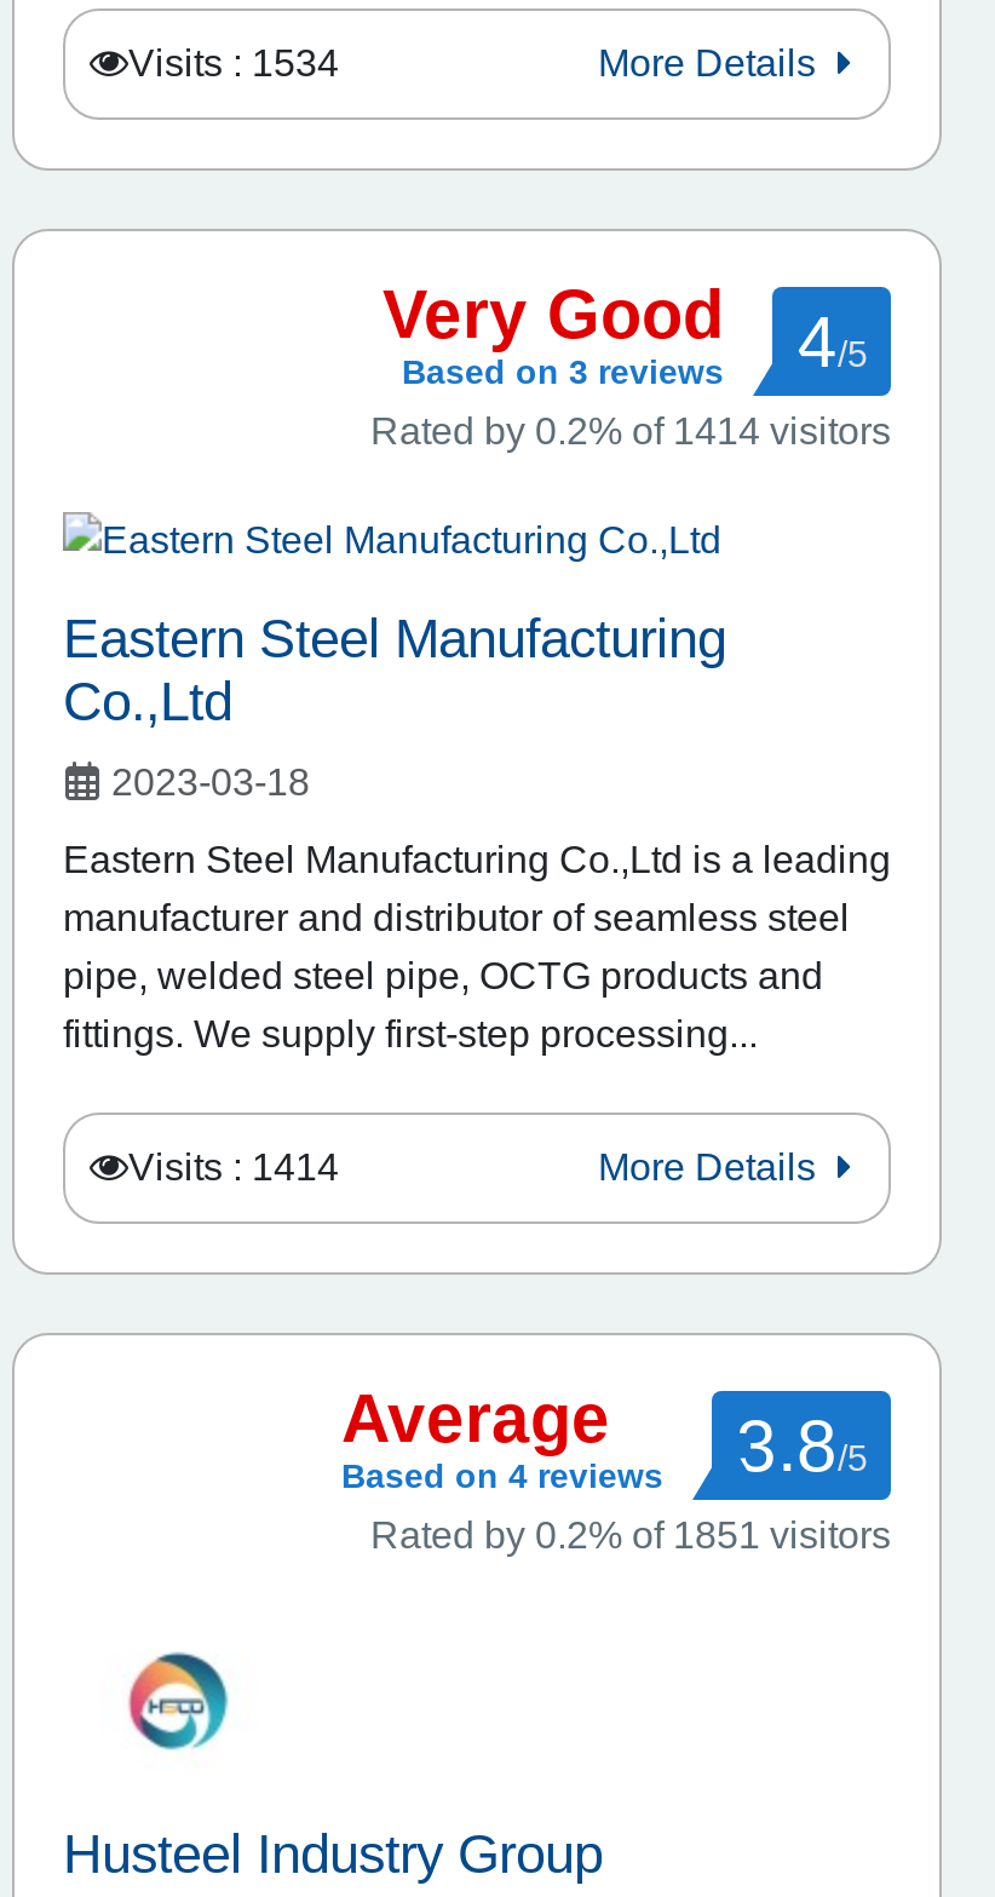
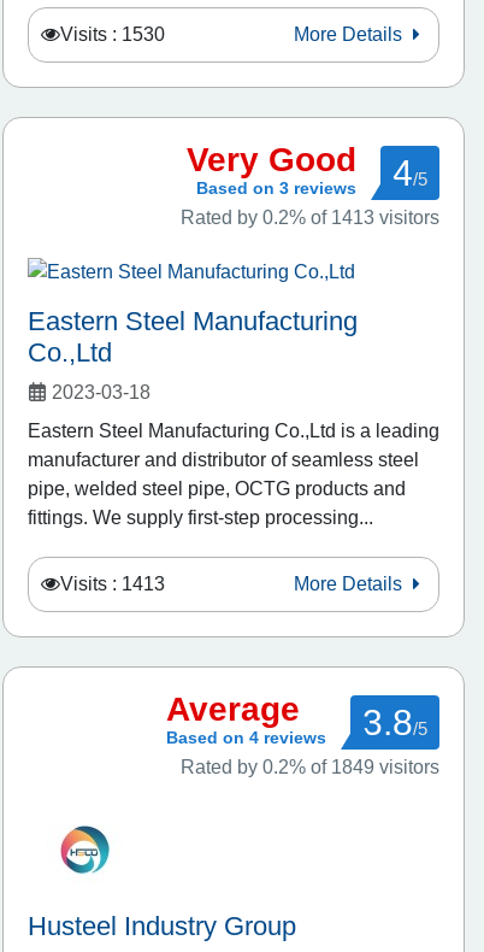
[128,42,339,84] Visits : 1534 -> [60,24,165,45] Visits : 1530
[370,410,891,452] Rated by 0.2% of 1414 visitors -> [181,207,439,228] Rated by 0.2% of 1413 visitors
[128,1146,339,1187] Visits : 1414 -> [60,573,165,594] Visits : 1413
[370,1514,891,1555] Rated by 0.2% of 1851 visitors -> [181,757,439,777] Rated by 0.2% of 1849 visitors

